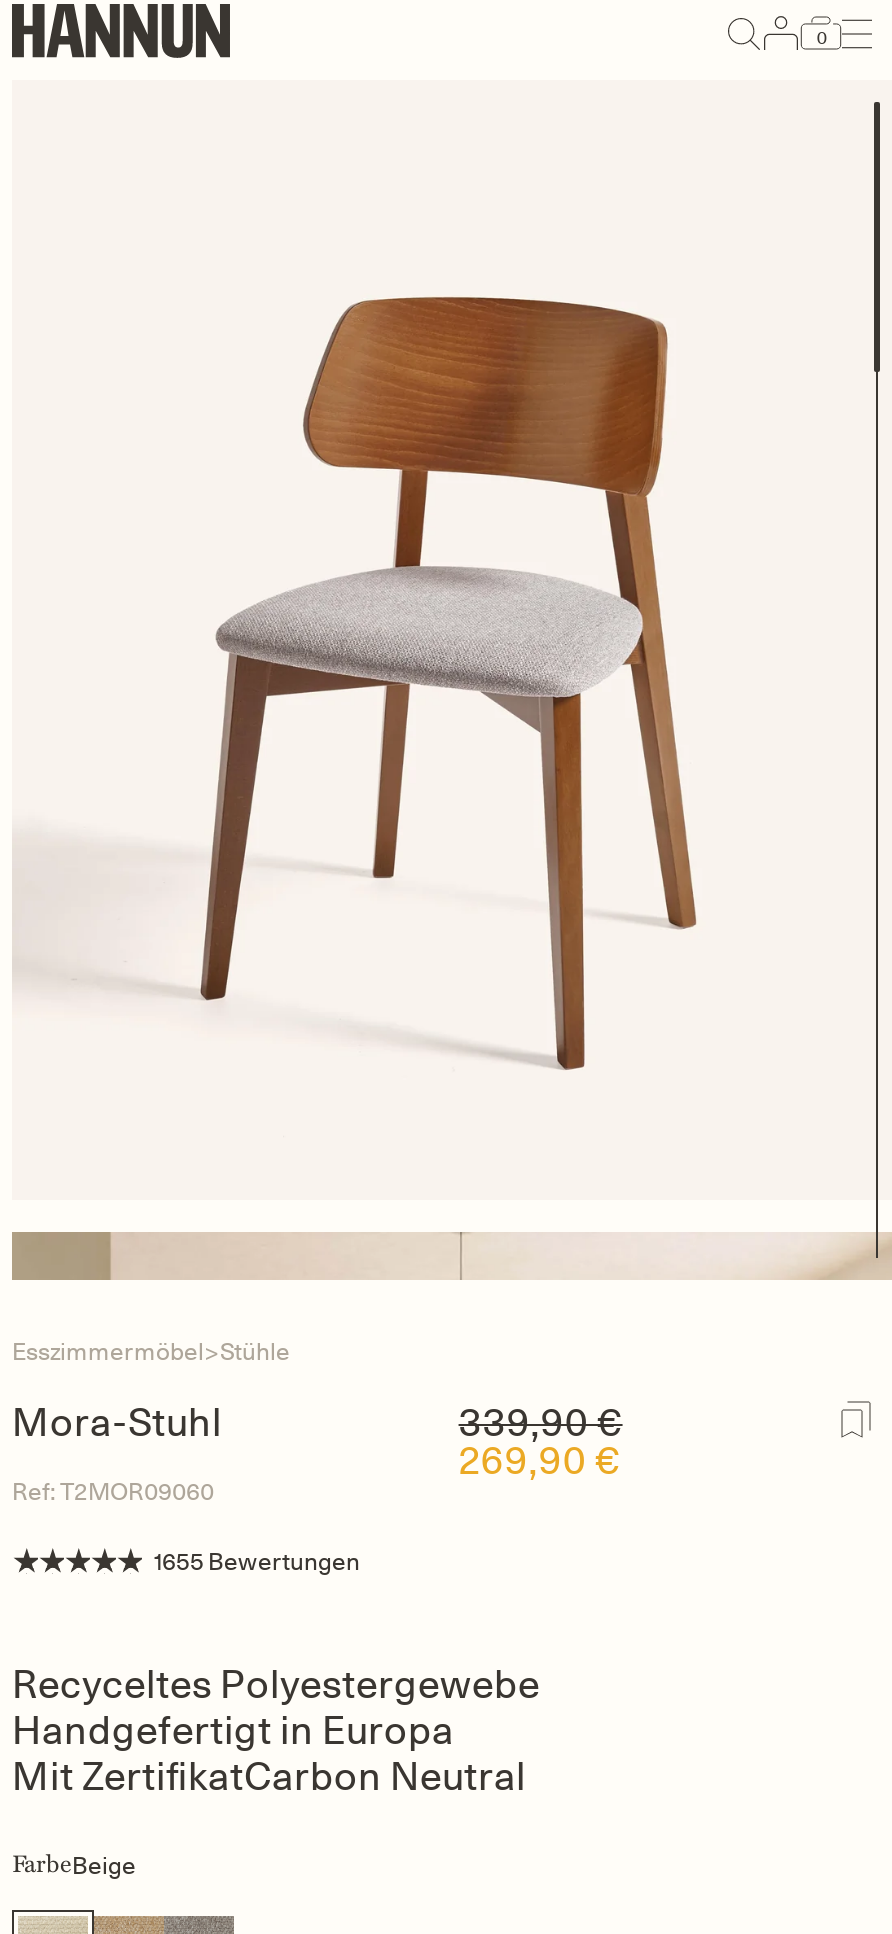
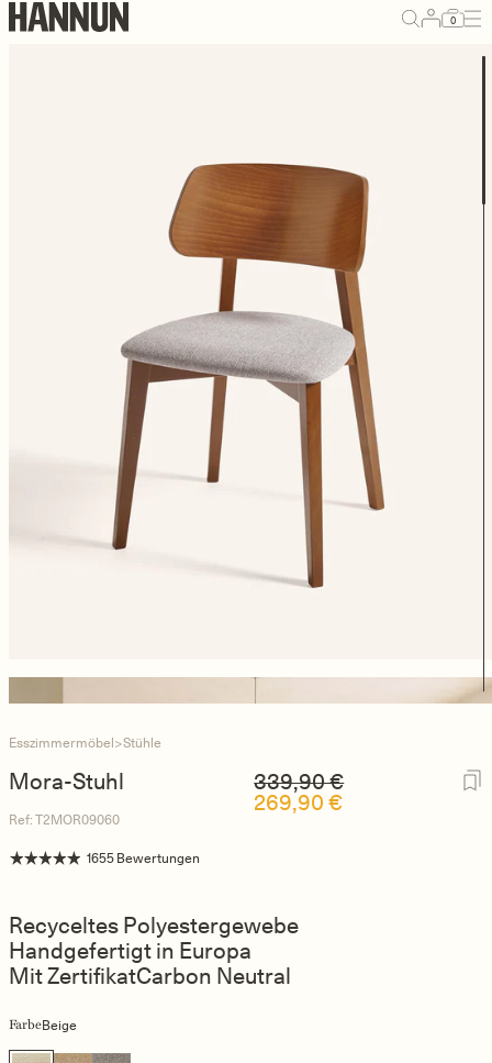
[12,1752,396,1800] Mit ZertifikatBCorp® -> [9,963,291,989] Mit ZertifikatCarbon Neutral

